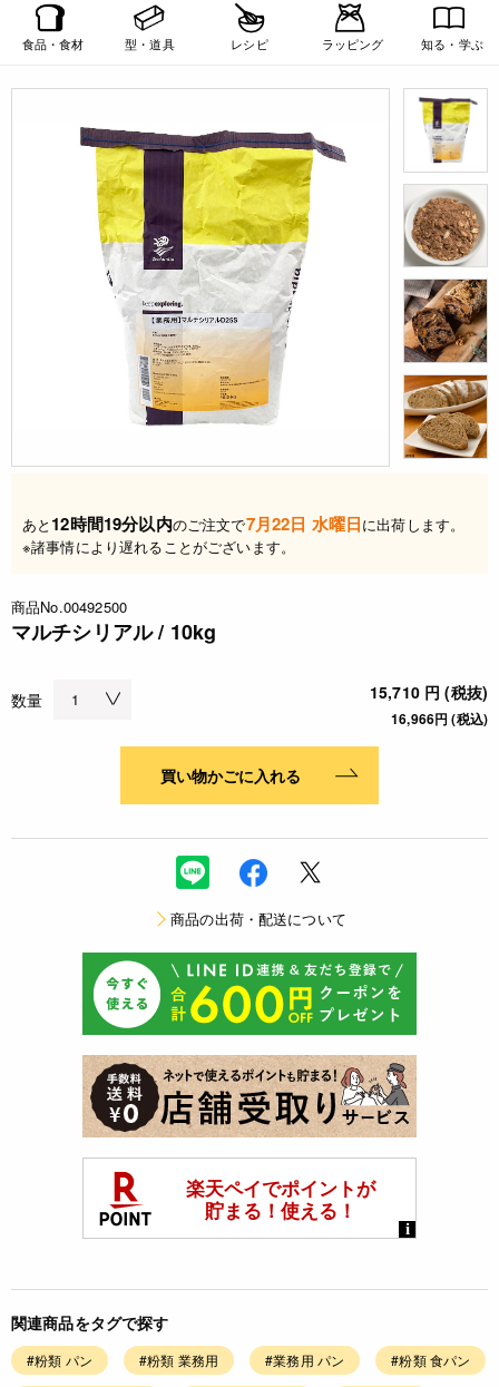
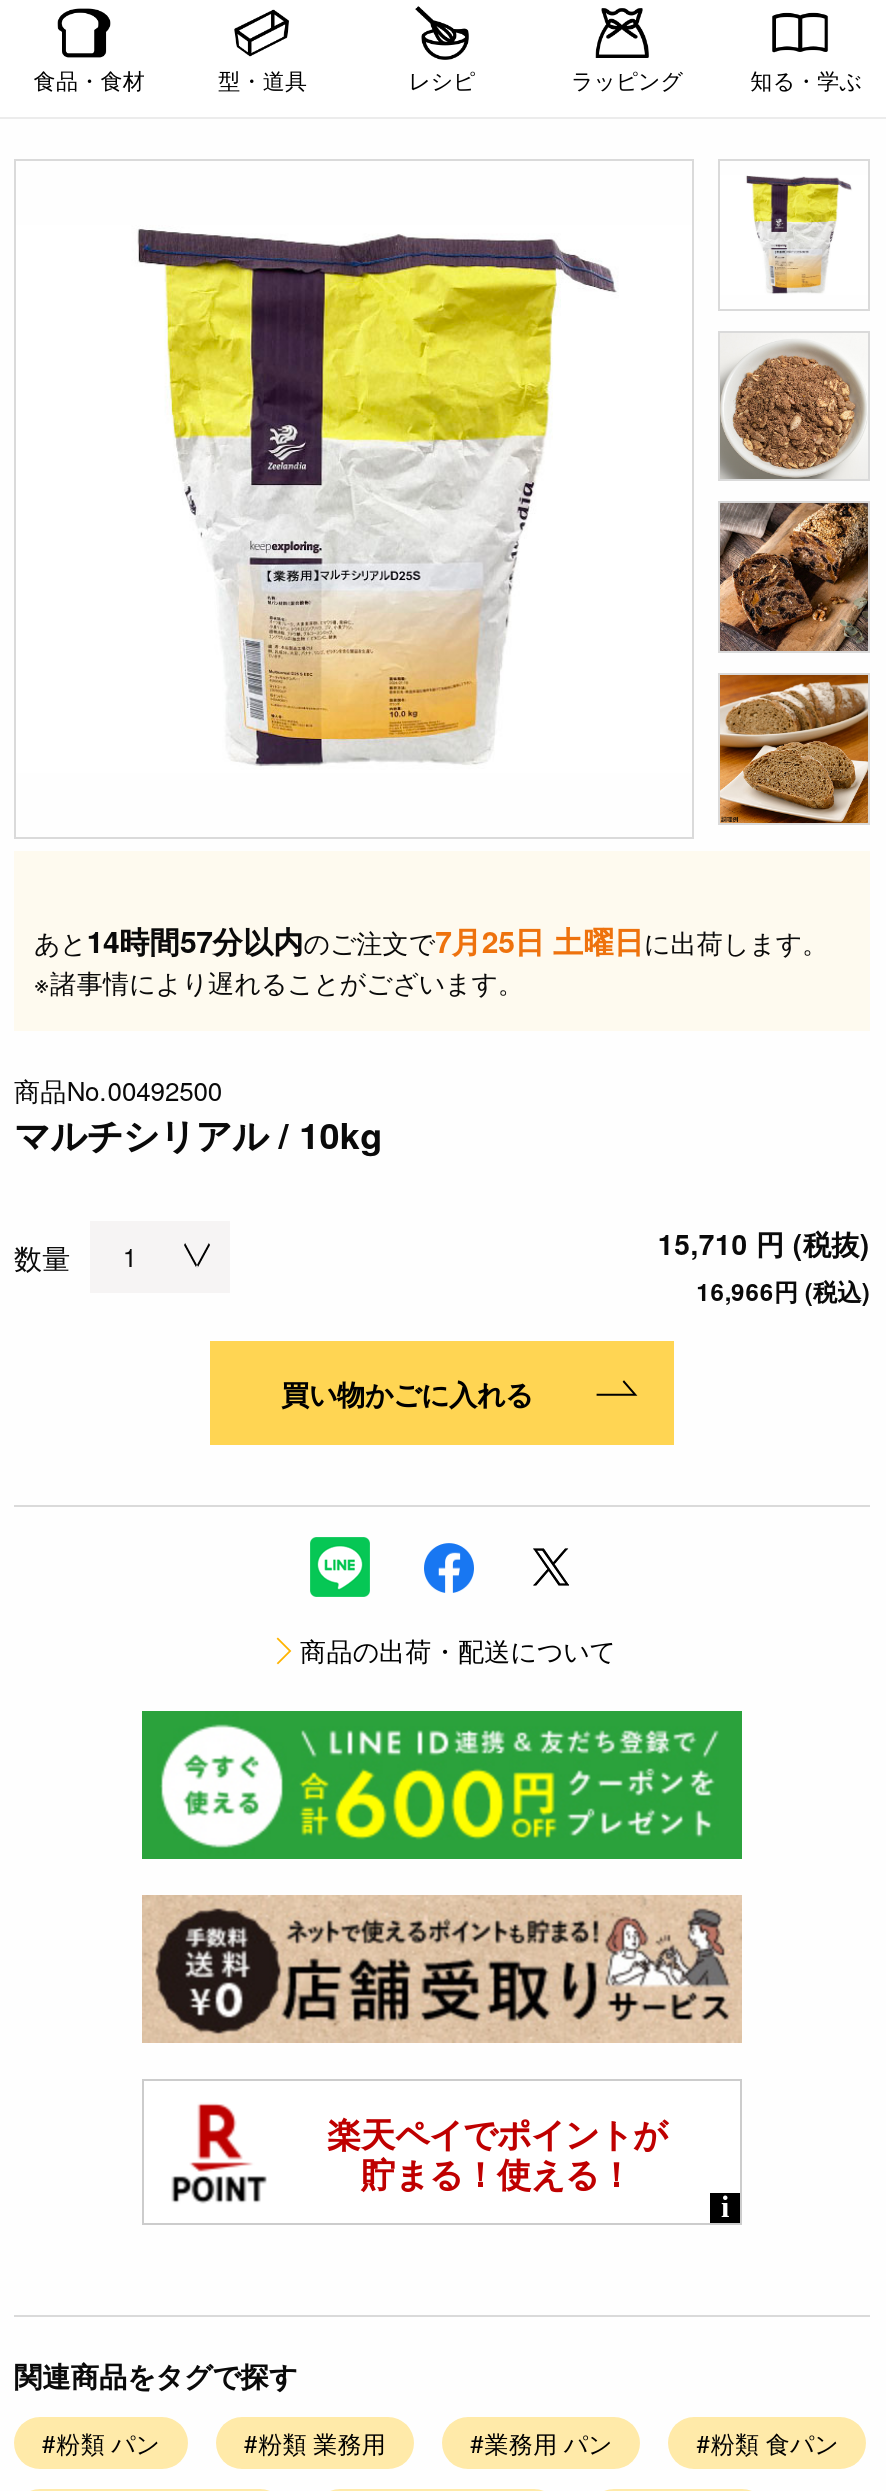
[22,512,465,536] あと12時間19分以内のご注文で7月22日 水曜日に出荷します。 -> [34,920,828,964] あと14時間57分以内のご注文で7月25日 土曜日に出荷します。

